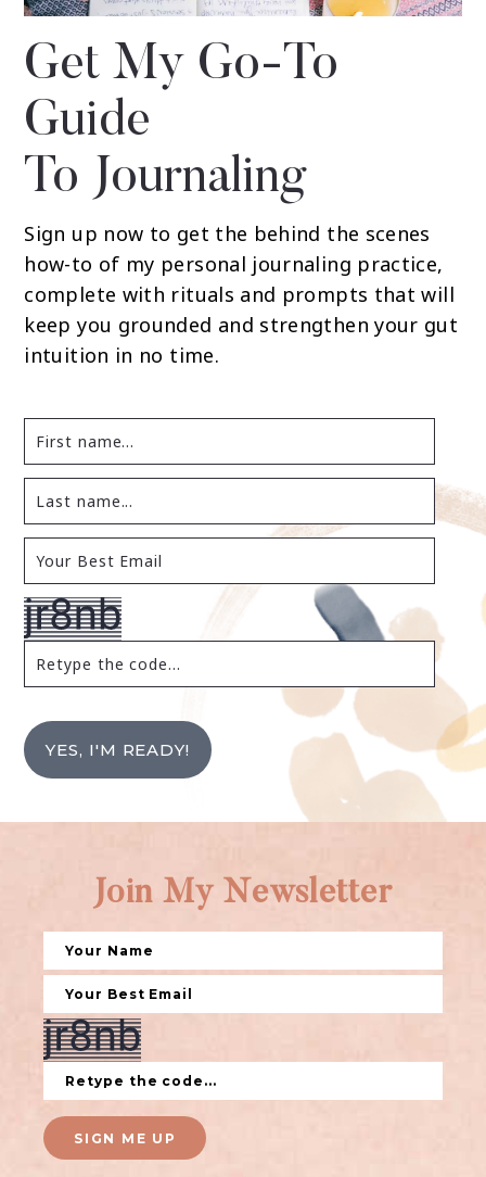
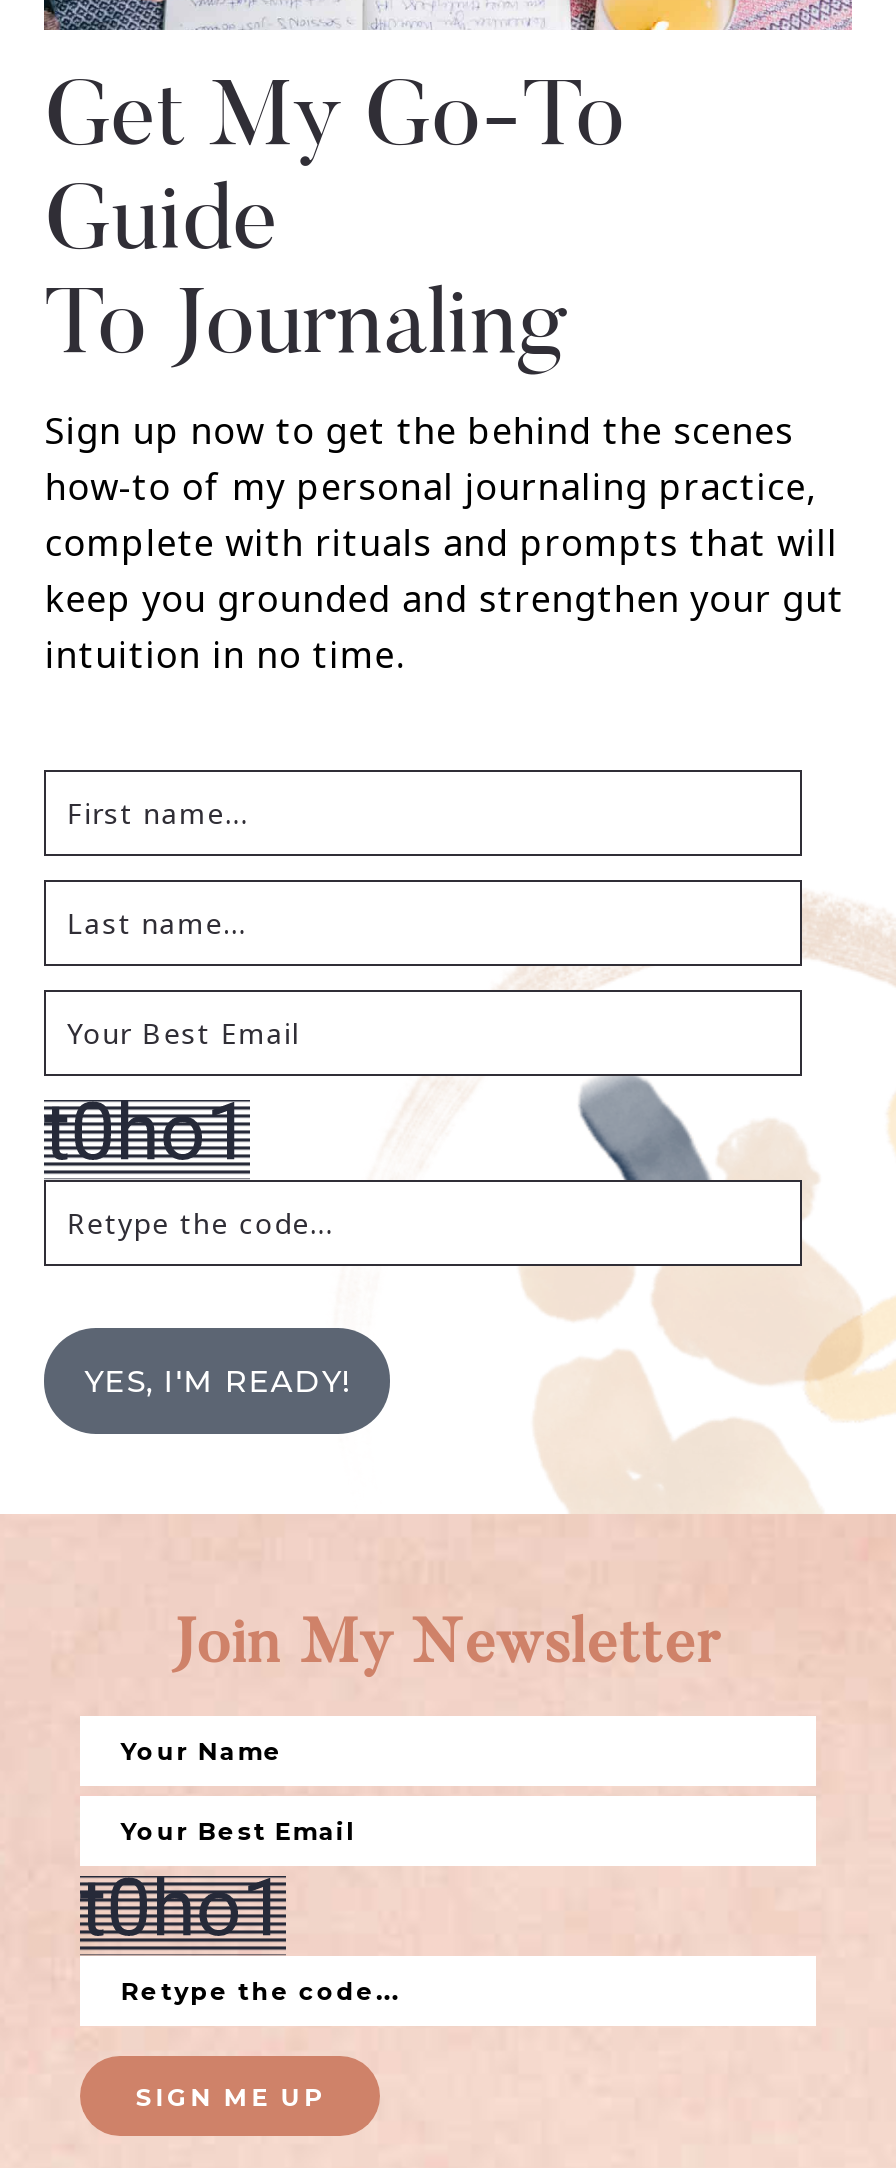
[24,597,135,640] [image] -> [44,1098,252,1178] [image]
[43,1018,154,1061] [image] -> [80,1874,288,1956] [image]

